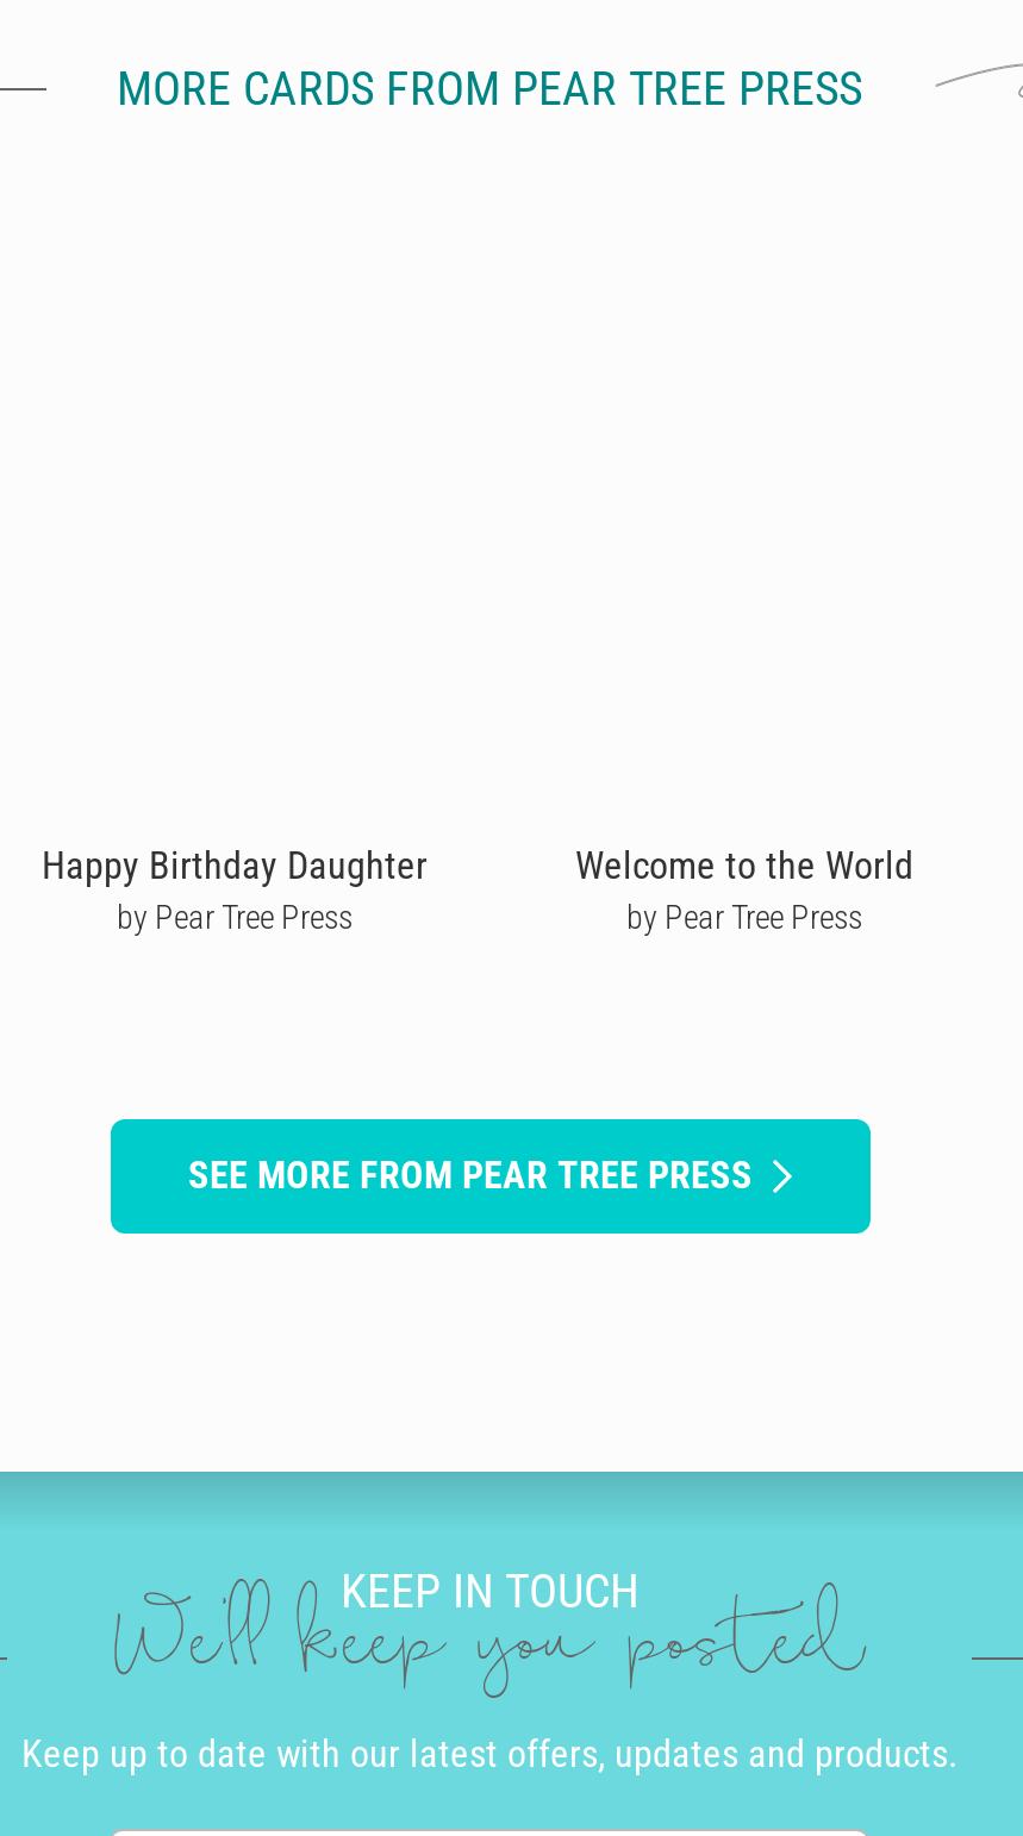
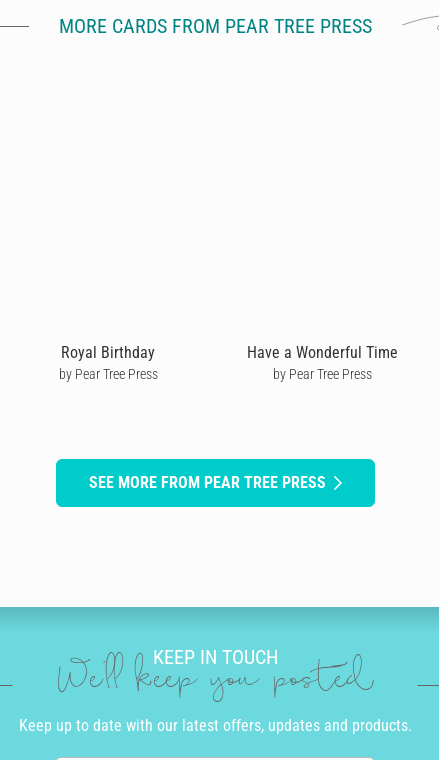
[42,843,428,888] Happy Birthday Daughter -> [61,343,155,362] Royal Birthday
[575,843,913,888] Welcome to the World -> [246,343,397,362] Have a Wonderful Time

